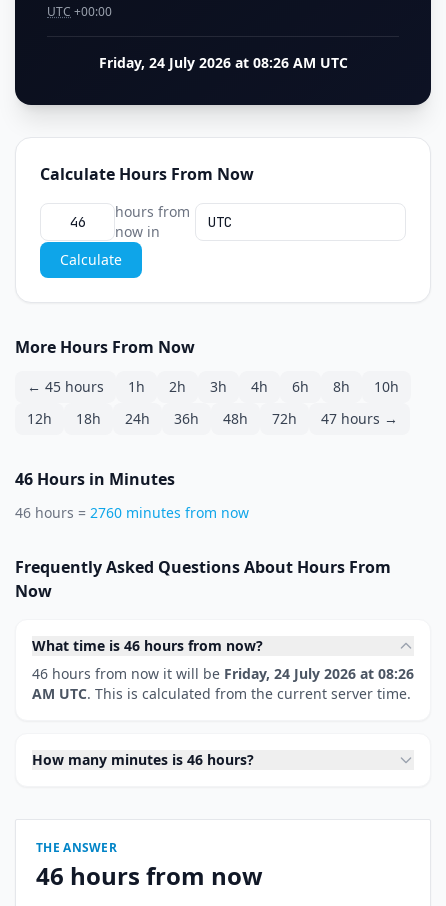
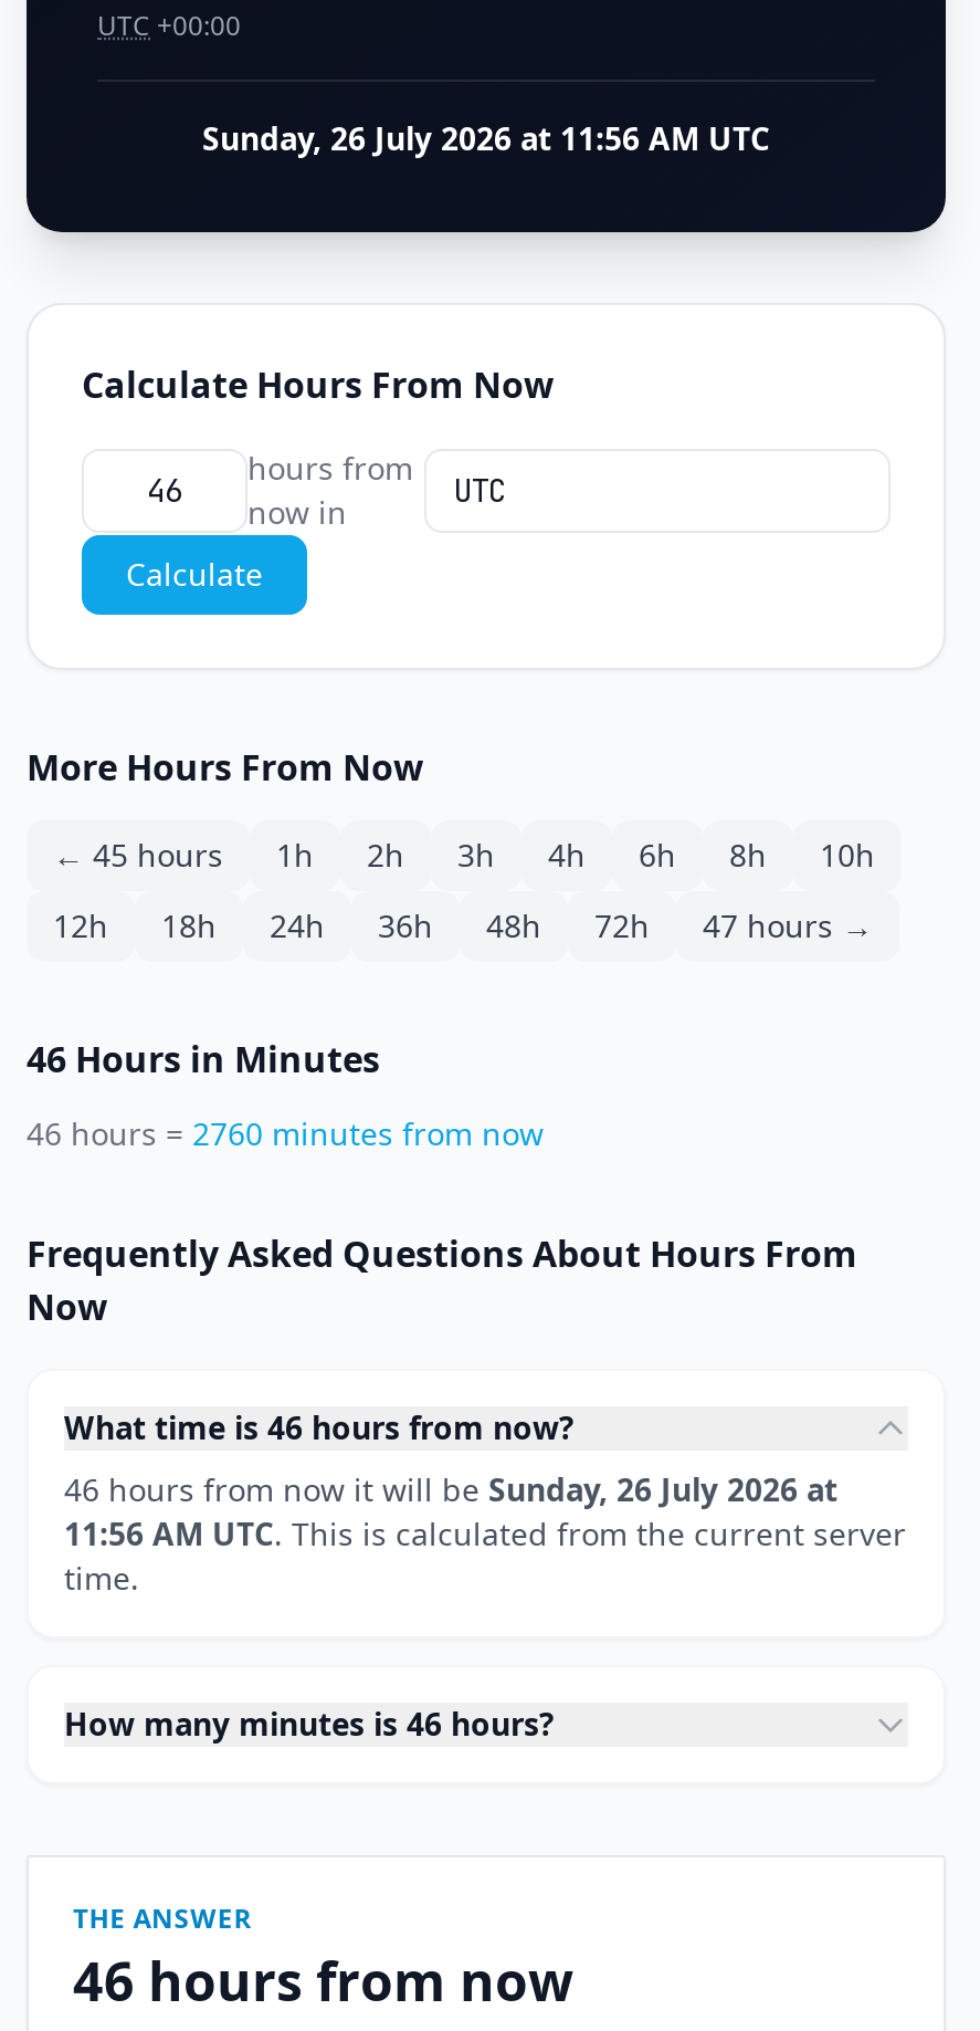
[98,53,347,72] Friday, 24 July 2026 at 08:26 AM UTC -> [202,117,770,159] Sunday, 26 July 2026 at 11:56 AM UTC
[32,664,414,703] 46 hours from now it will be Friday, 24 July 2026 at 08:26 | AM UTC. This is calculated from the current server time. -> [64,1468,906,1599] 46 hours from now it will be Sunday, 26 July 2026 at | 11:56 AM UTC. This is calculated from the current server | time.

